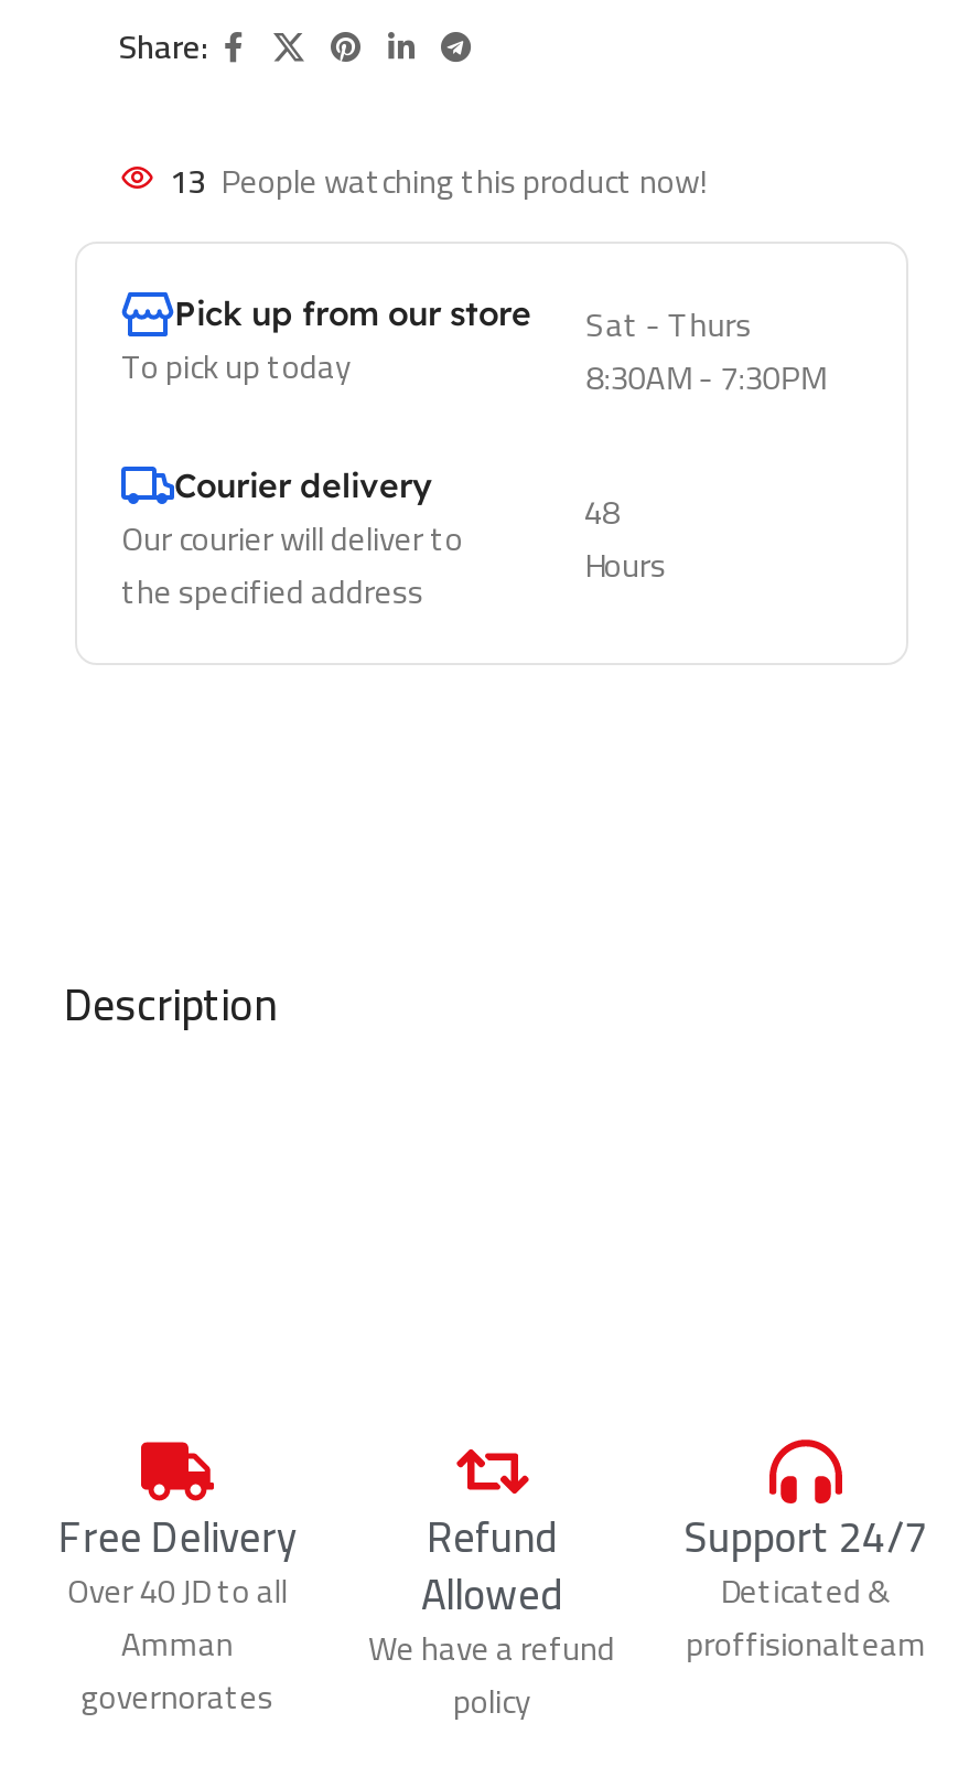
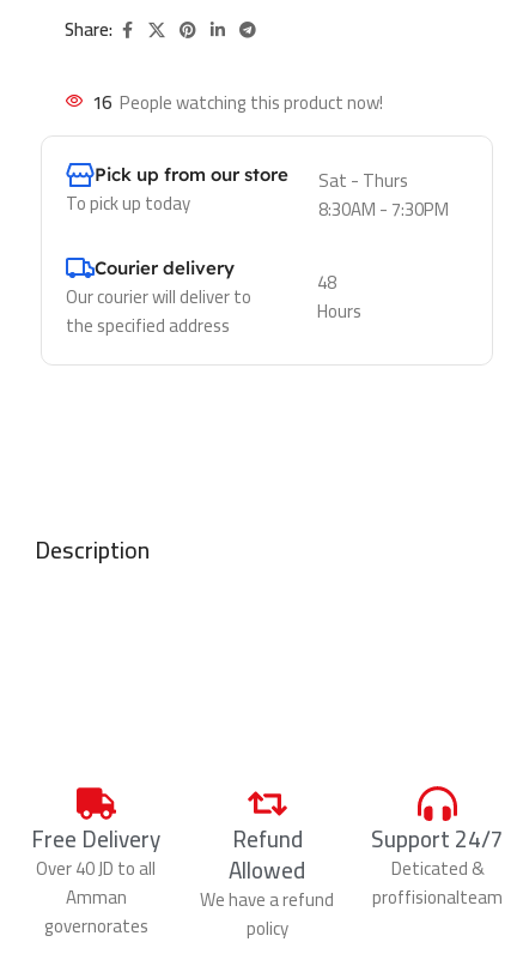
[170,148,706,212] 13 People watching this product now! -> [92,85,383,119] 16 People watching this product now!

